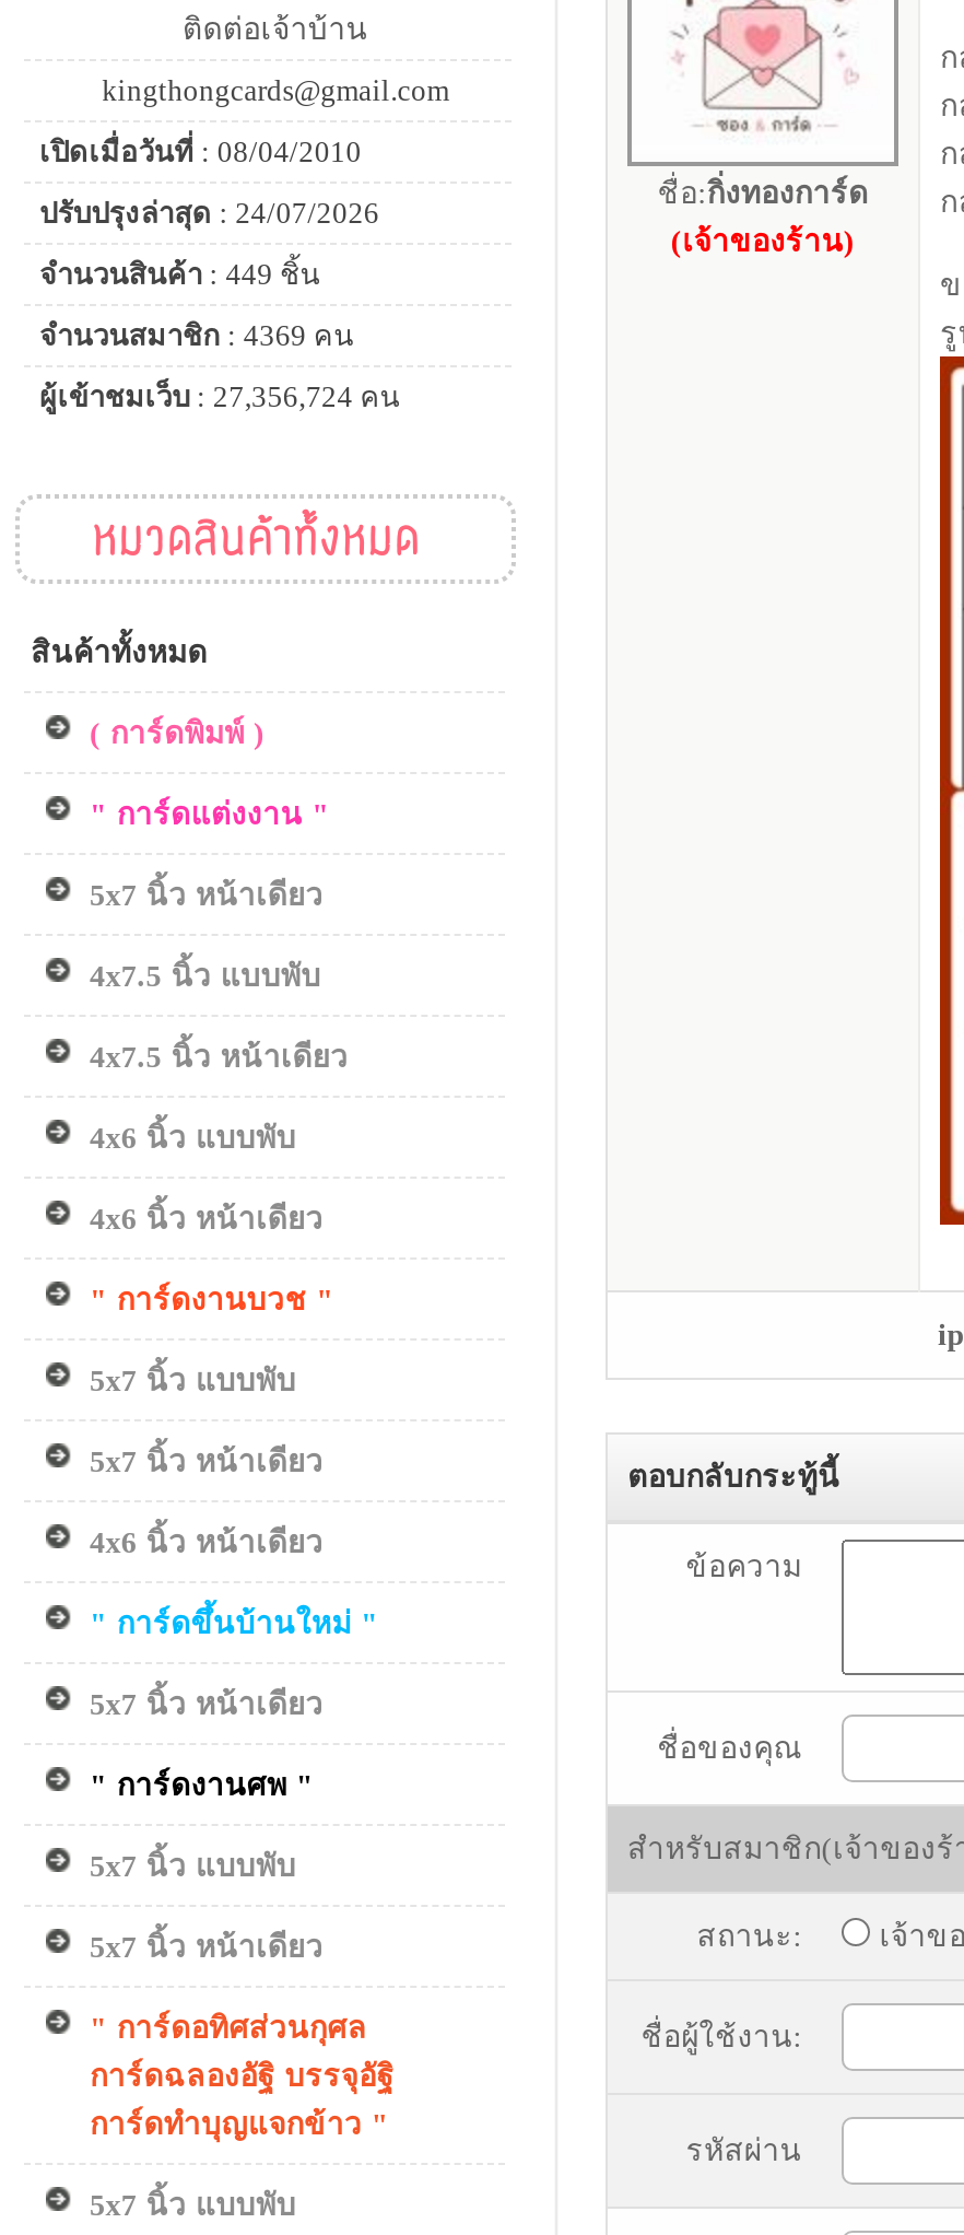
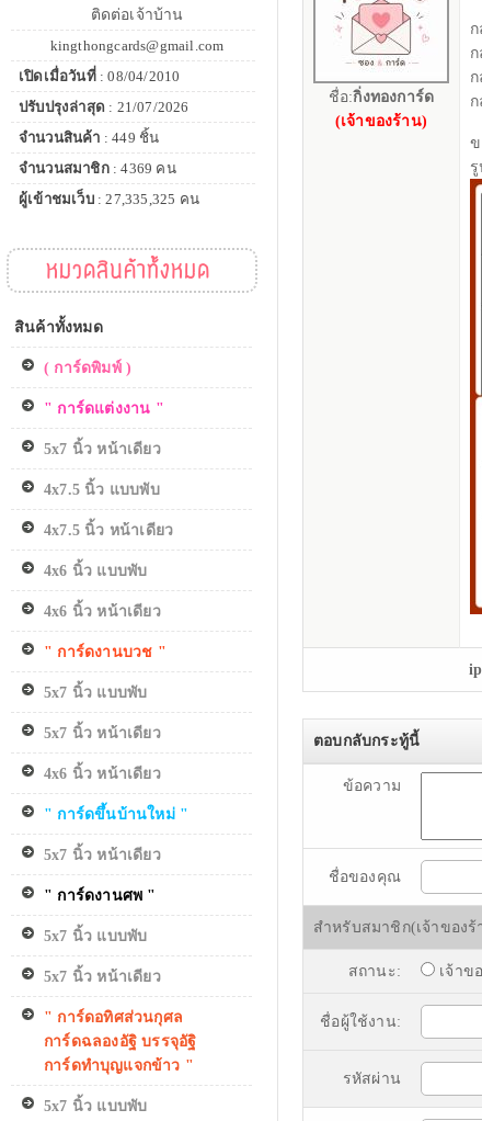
[39,197,379,230] ปรับปรุงล่าสุด: 24/07/2026 -> [19,99,189,115] ปรับปรุงล่าสุด: 21/07/2026
[39,381,400,413] ผู้เข้าชมเว็บ: 27,356,724 คน -> [19,191,199,207] ผู้เข้าชมเว็บ: 27,335,325 คน

